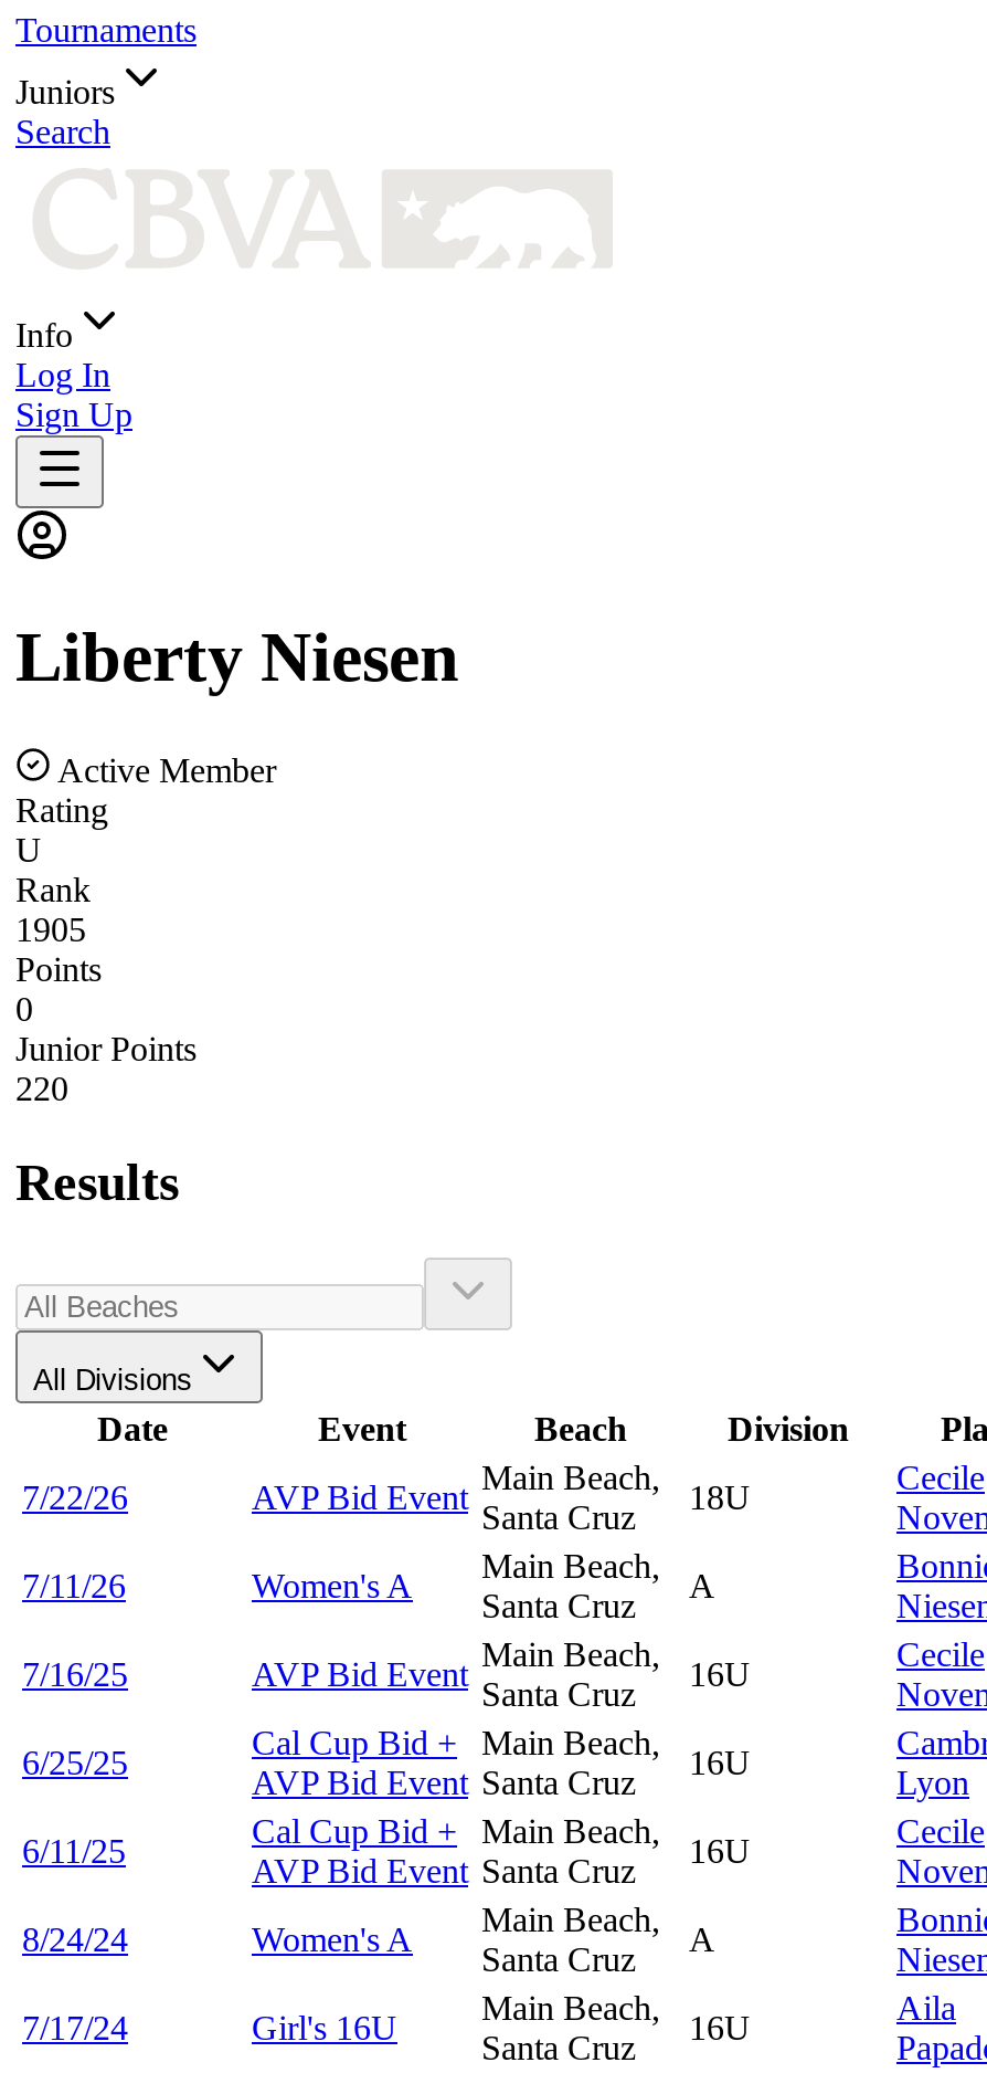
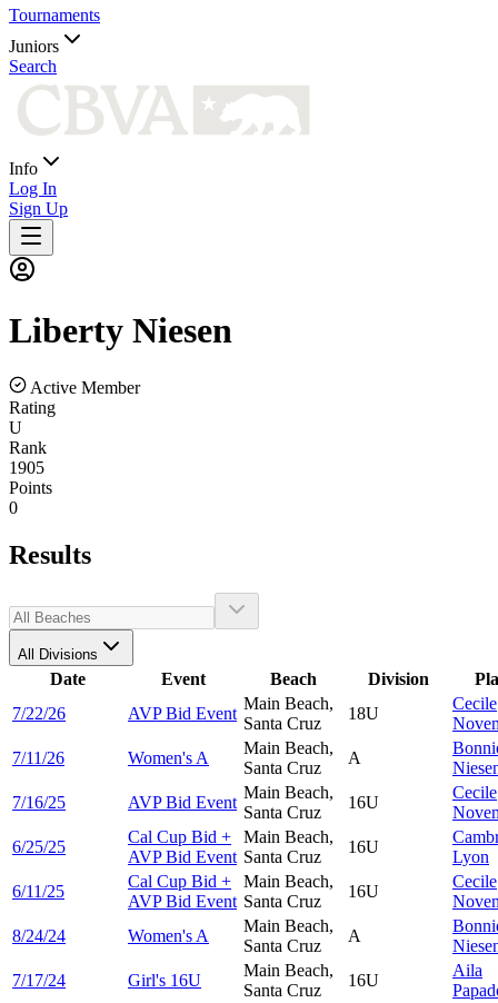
[15,1030,197,1107] Junior Points | 220 -> none

